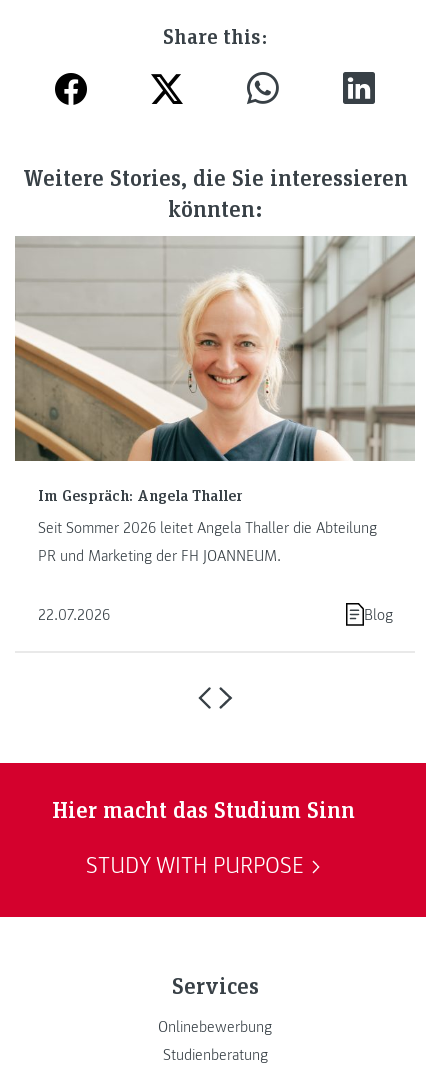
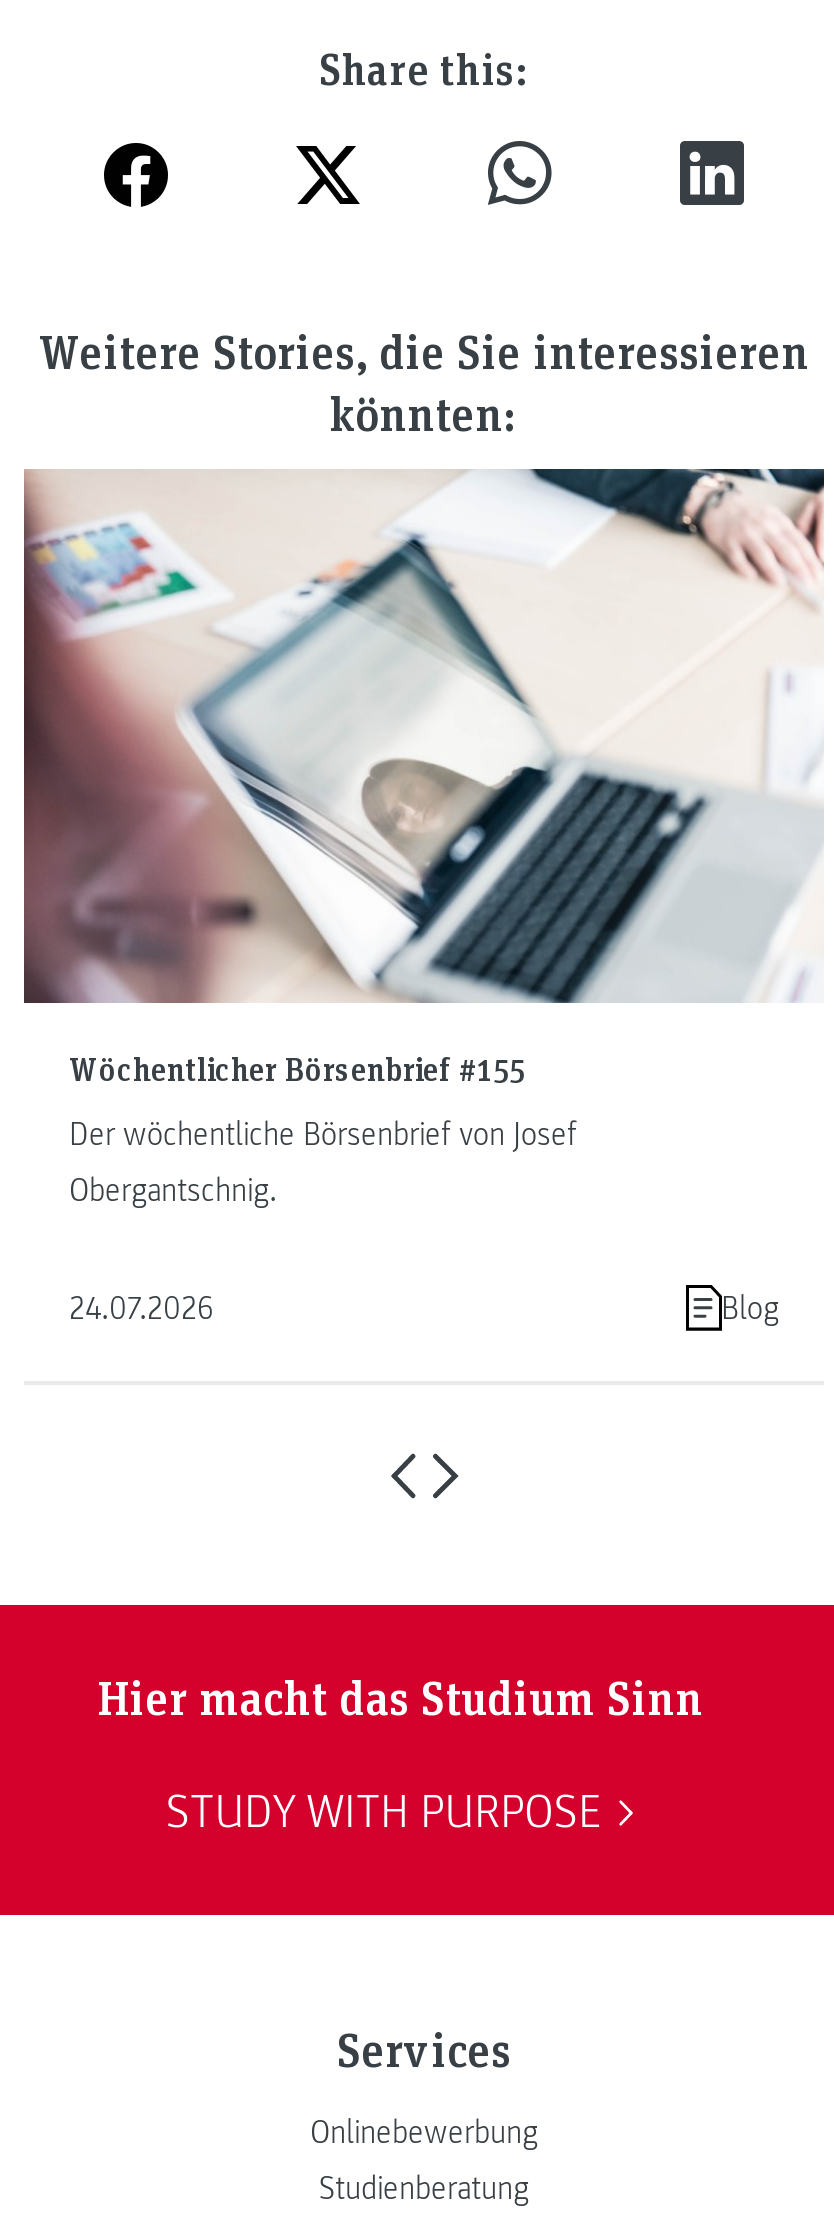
[14,236,416,505] [image] | Im Gespräch: Angela Thaller -> [24,467,824,1090] [image] | Wöchentlicher Börsenbrief #155
[37,517,376,565] Seit Sommer 2026 leitet Angela Thaller die Abteilung | PR und Marketing der FH JOANNEUM. -> [69,1115,577,1211] Der wöchentliche Börsenbrief von Josef | Obergantschnig.
[37,604,109,624] 22.07.2026 -> [69,1289,213,1329] 24.07.2026

